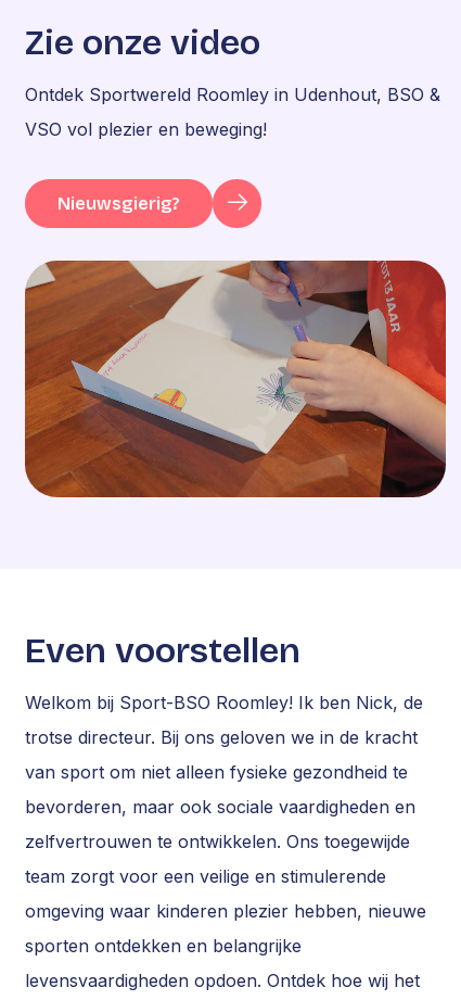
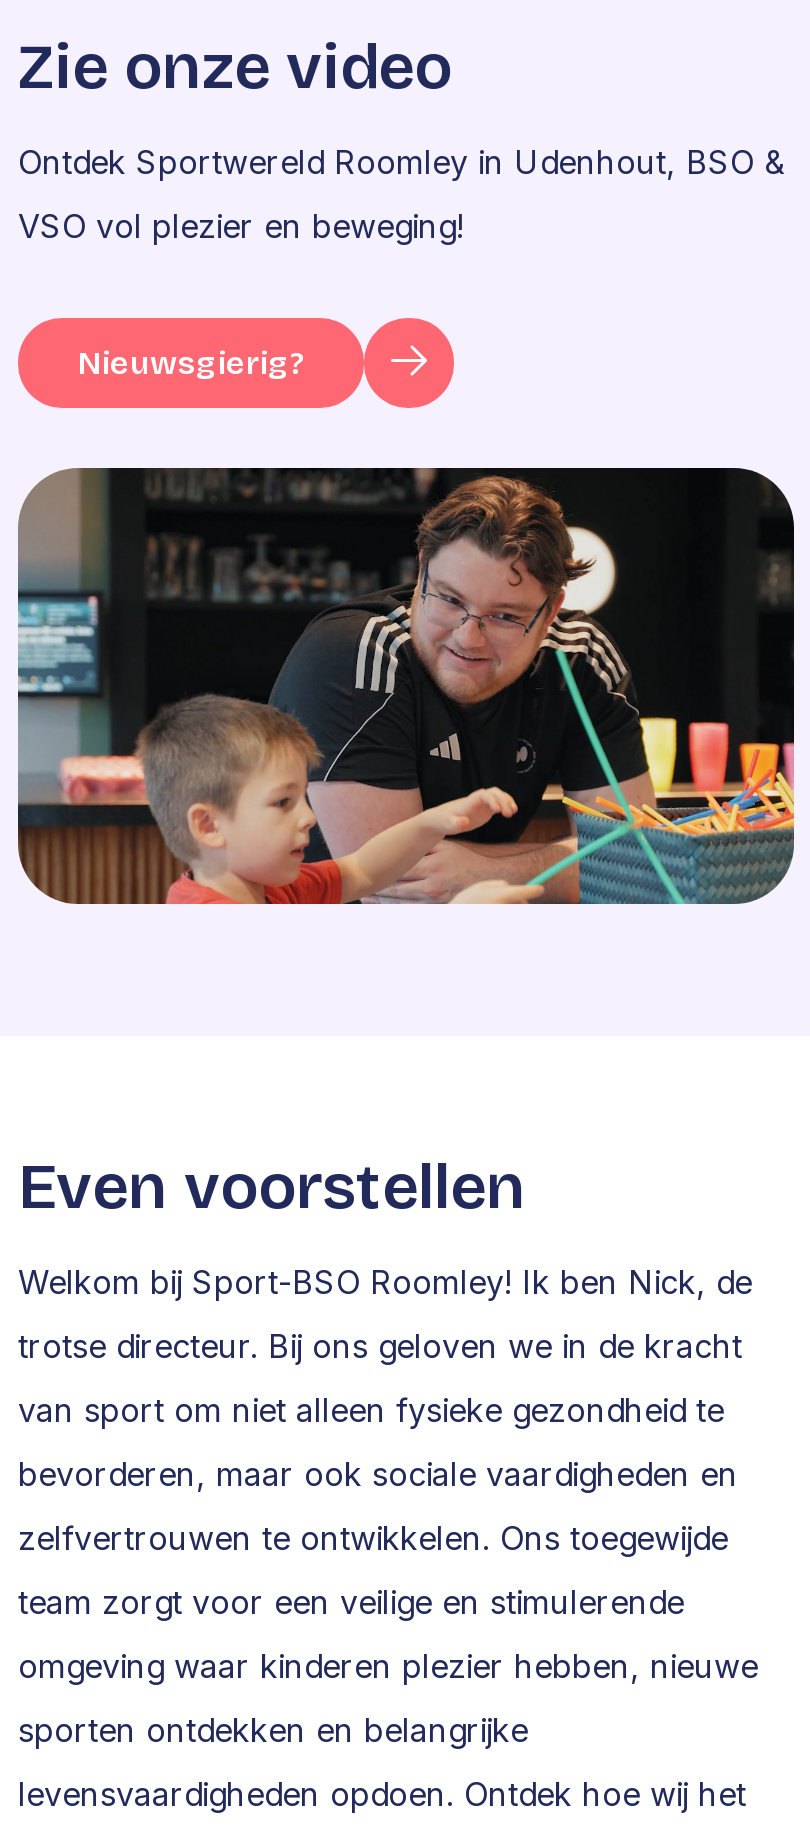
[24,260,447,498] [image] -> [16,466,796,906] [image]

